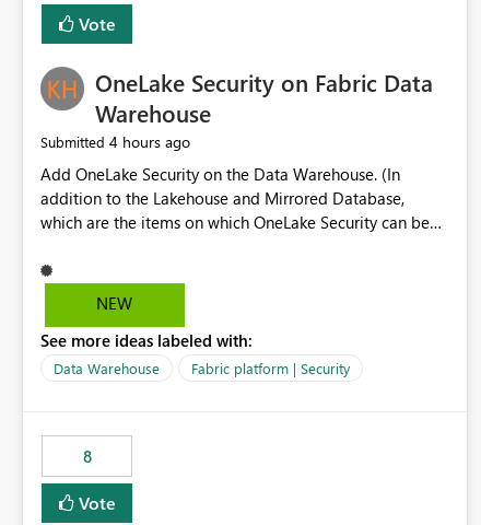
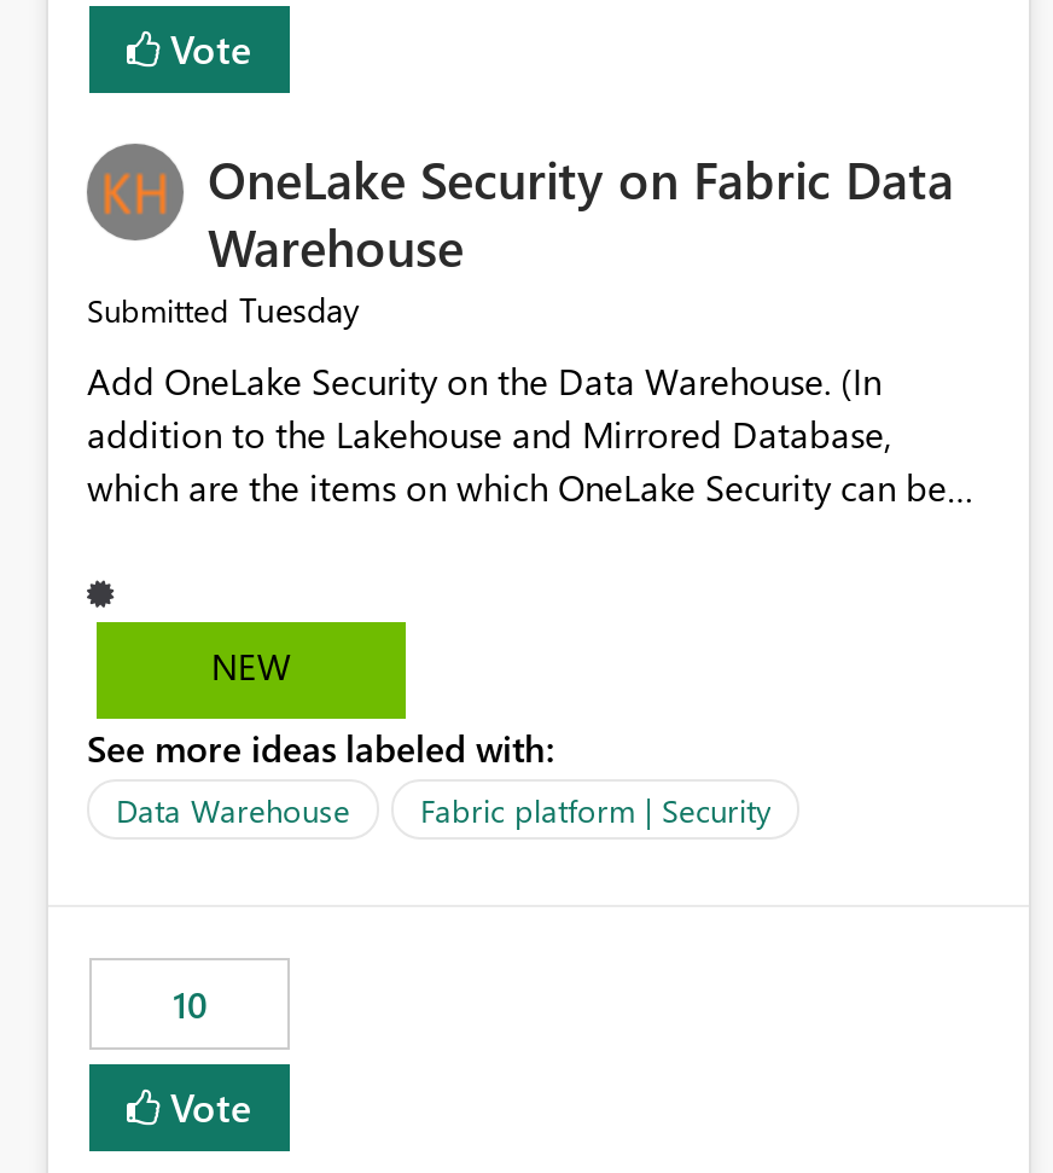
[40,132,190,152] Submitted 4 hours ago -> [87,287,360,333] Submitted Tuesday
[83,446,91,467] 8 -> [173,981,206,1029] 10

